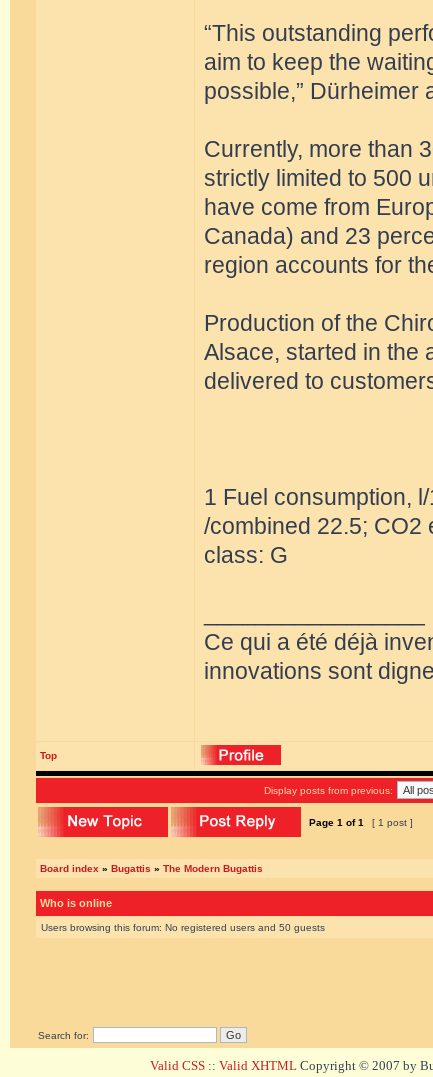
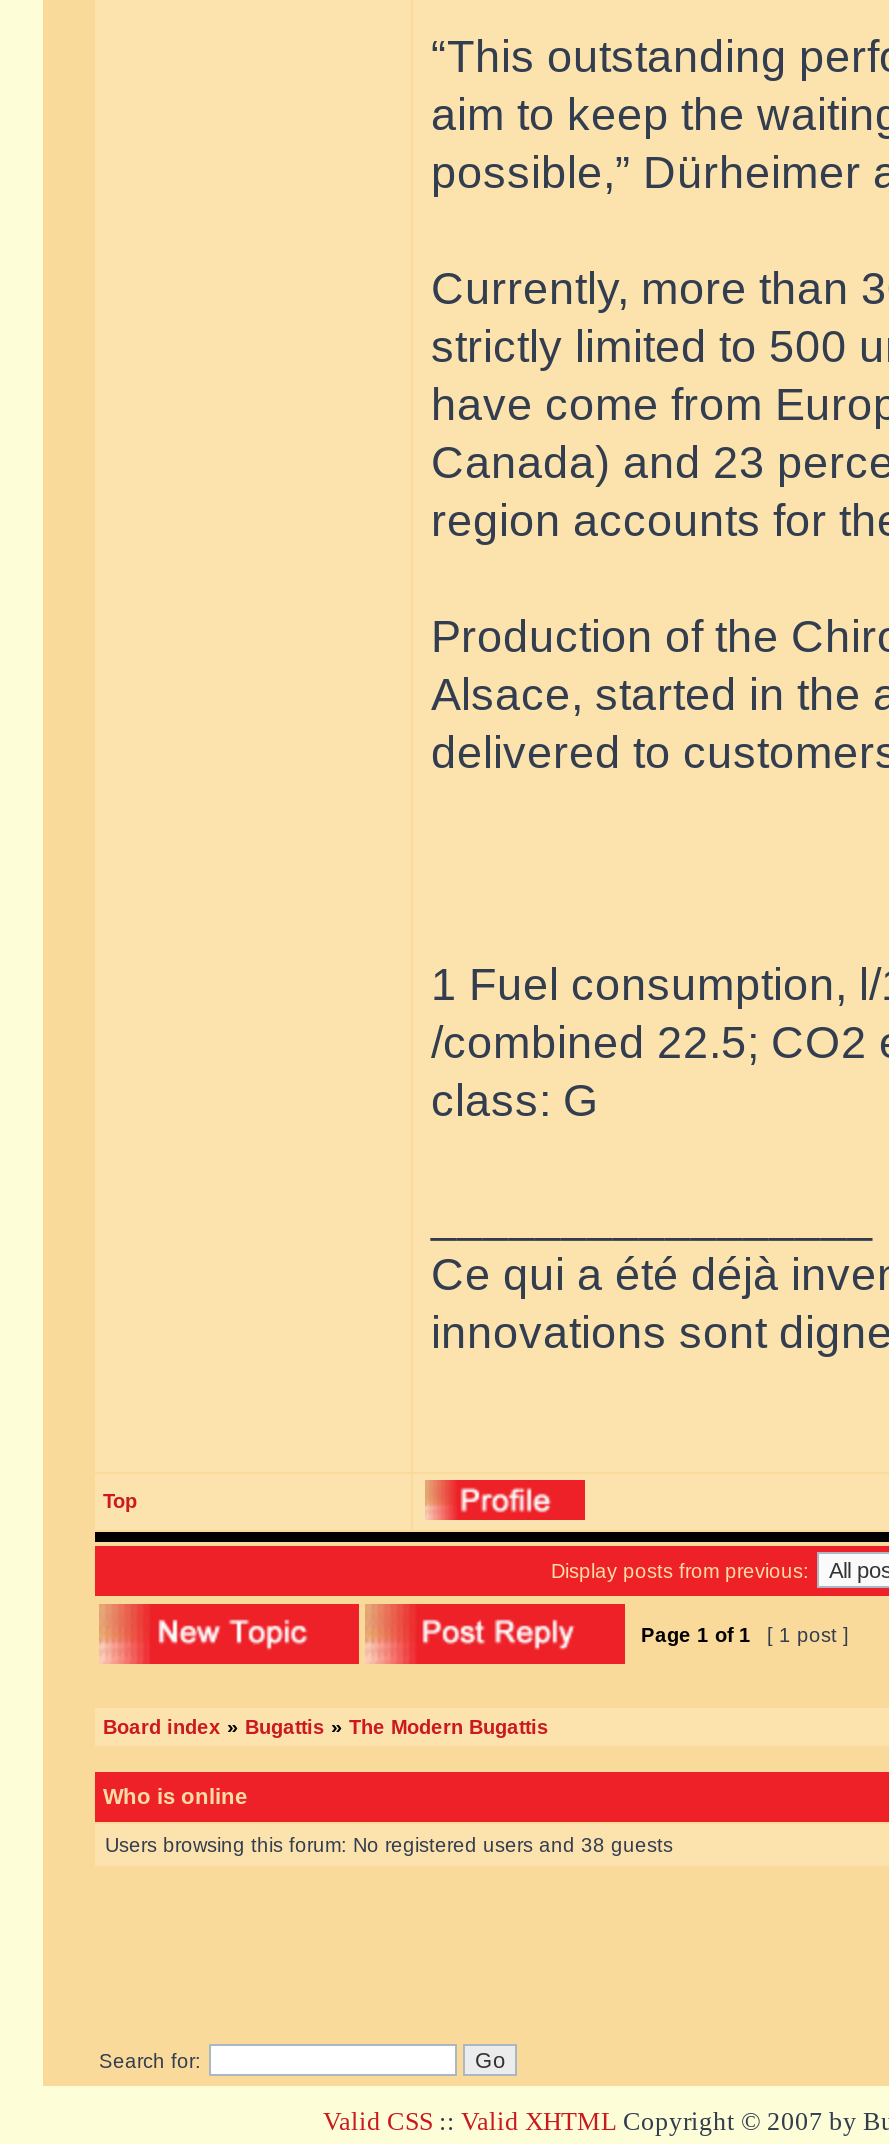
[41,922,325,933] Users browsing this forum: No registered users and 50 guests -> [105,1834,673,1856] Users browsing this forum: No registered users and 38 guests

